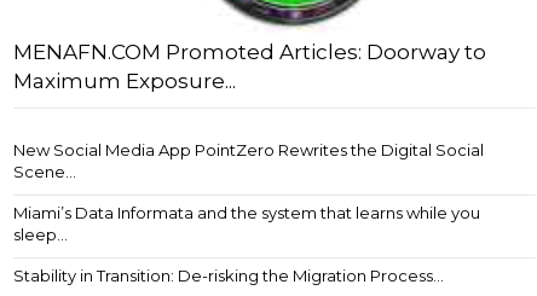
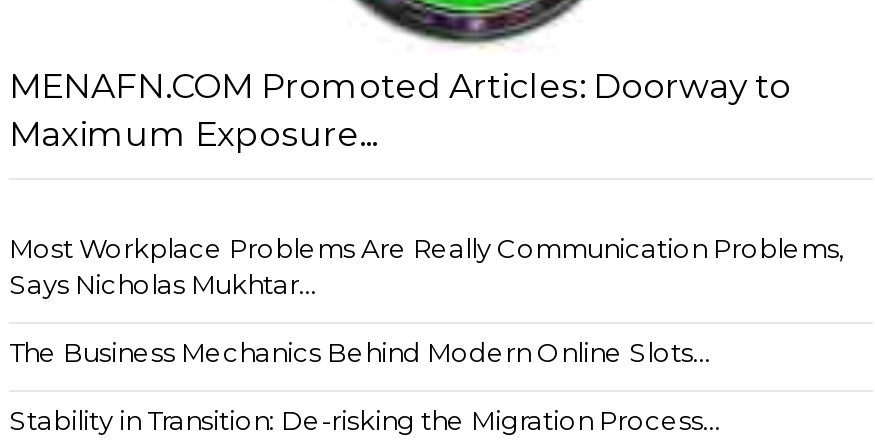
[13,140,484,181] New Social Media App PointZero Rewrites the Digital Social | Scene... -> [9,232,845,300] Most Workplace Problems Are Really Communication Problems, | Says Nicholas Mukhtar...
[13,203,480,244] Miami’s Data Informata and the system that learns while you | sleep... -> [9,336,711,368] The Business Mechanics Behind Modern Online Slots...

